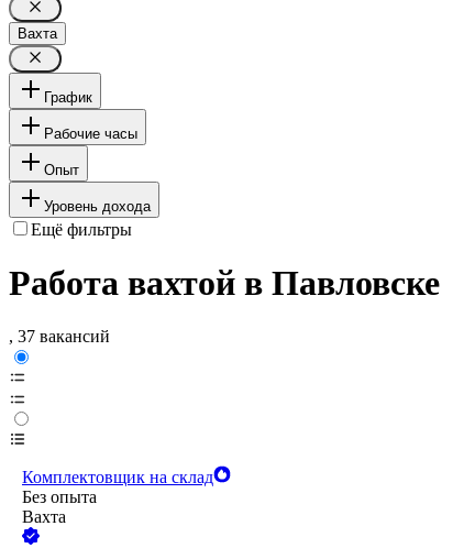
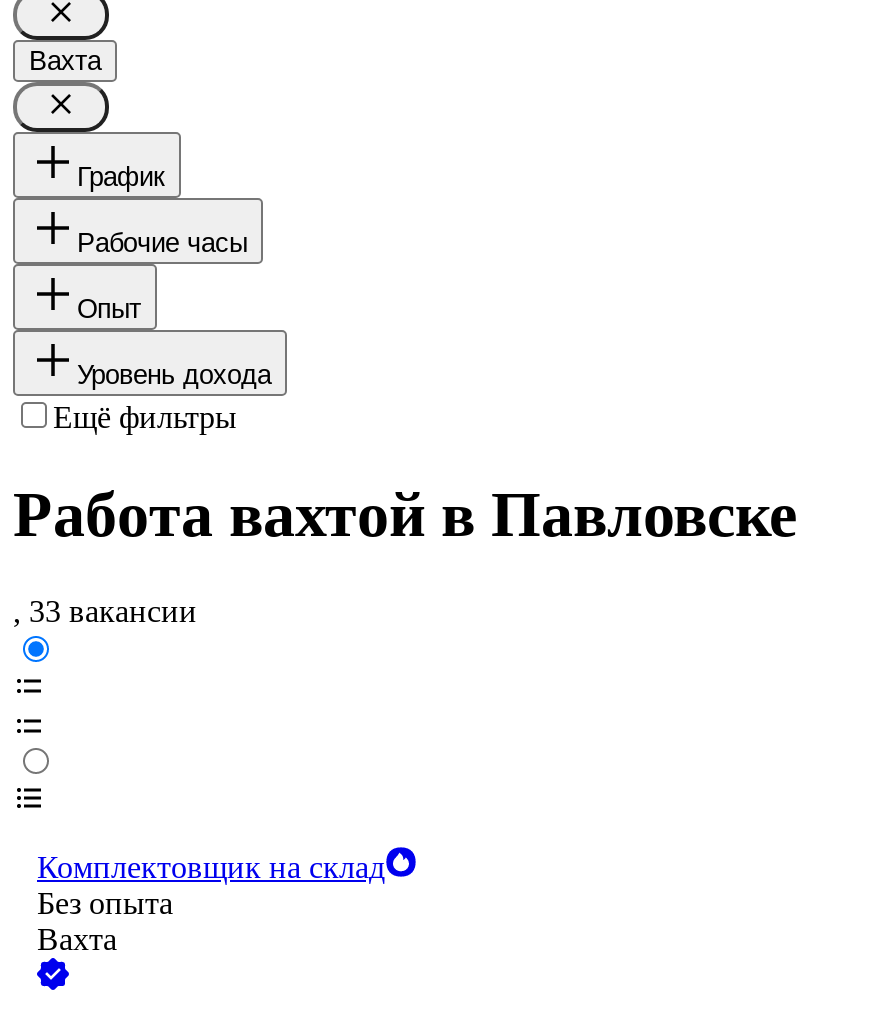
[9,327,110,346] , 37 вакансий -> [13,595,197,629] , 33 вакансии

